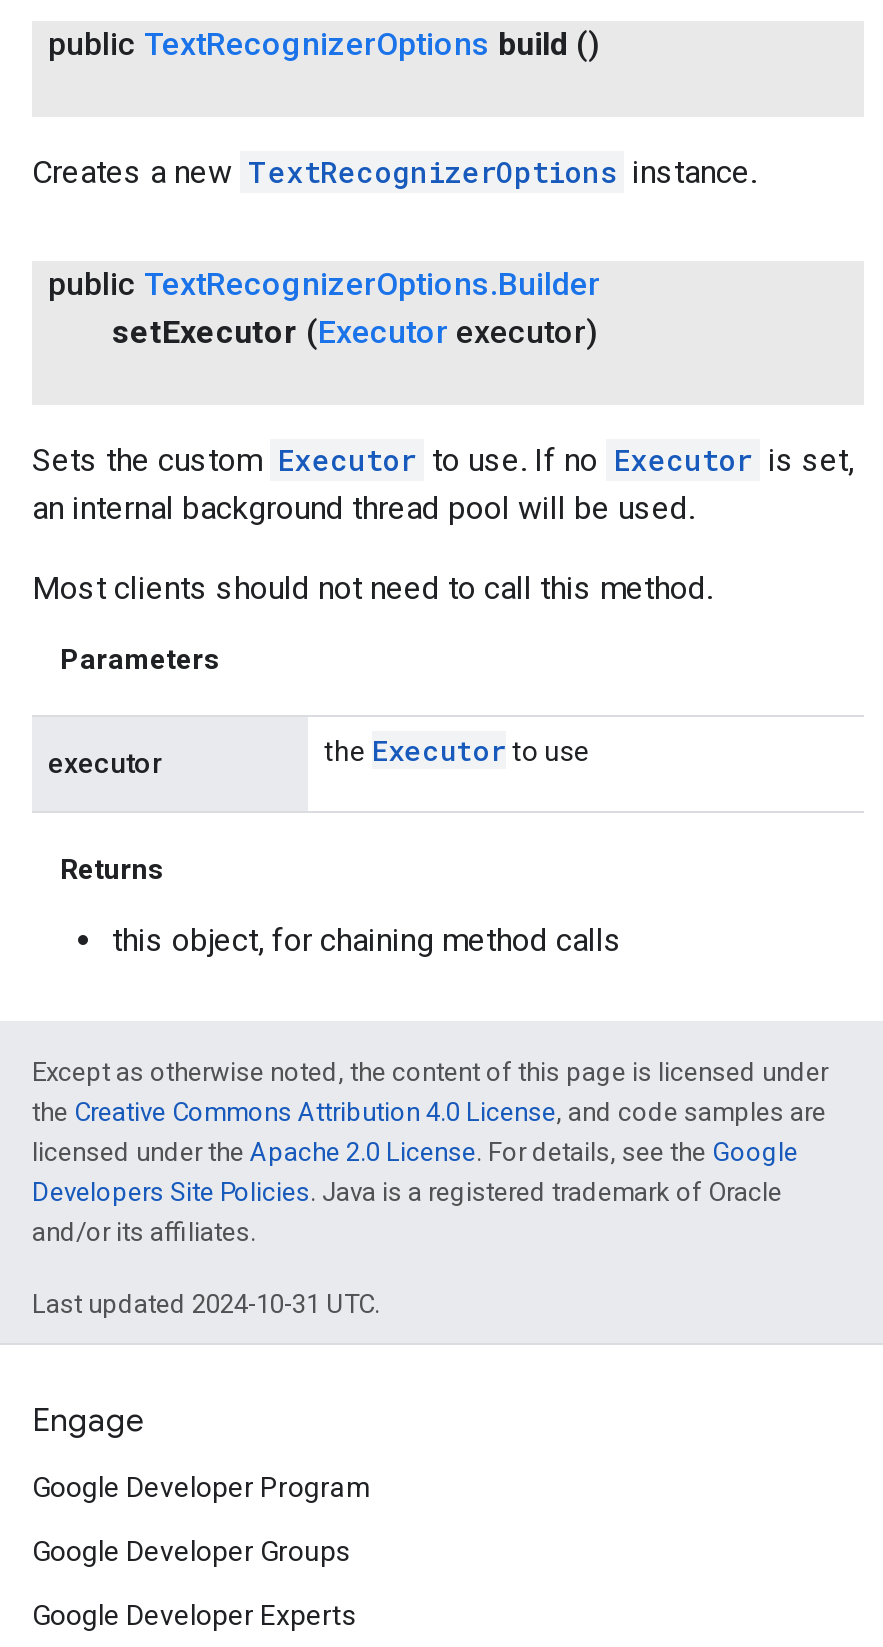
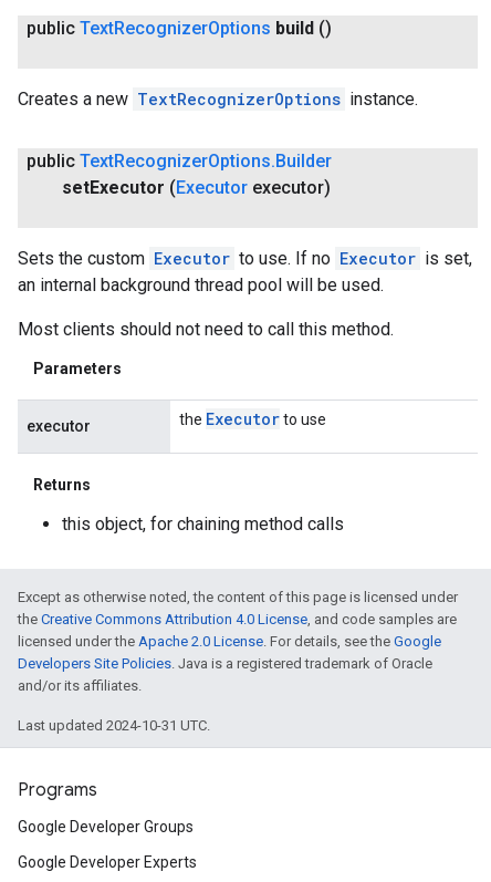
[32,1402,372,1504] Engage | Google Developer Program -> [18,779,97,802] Programs

